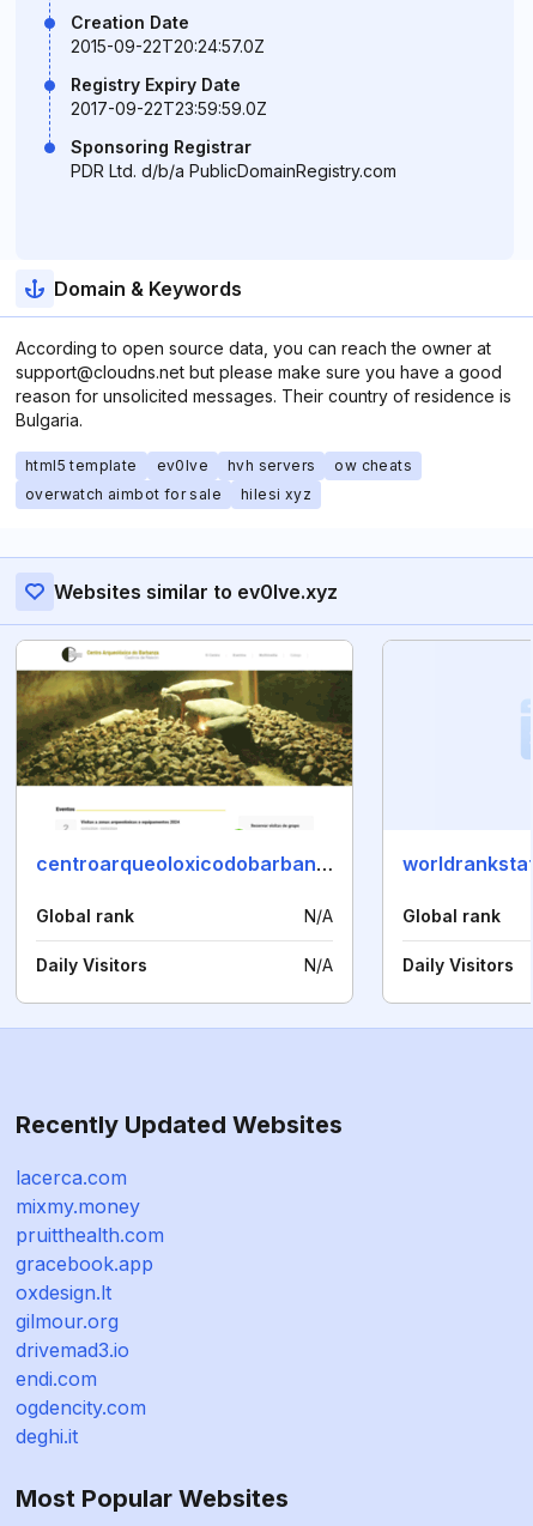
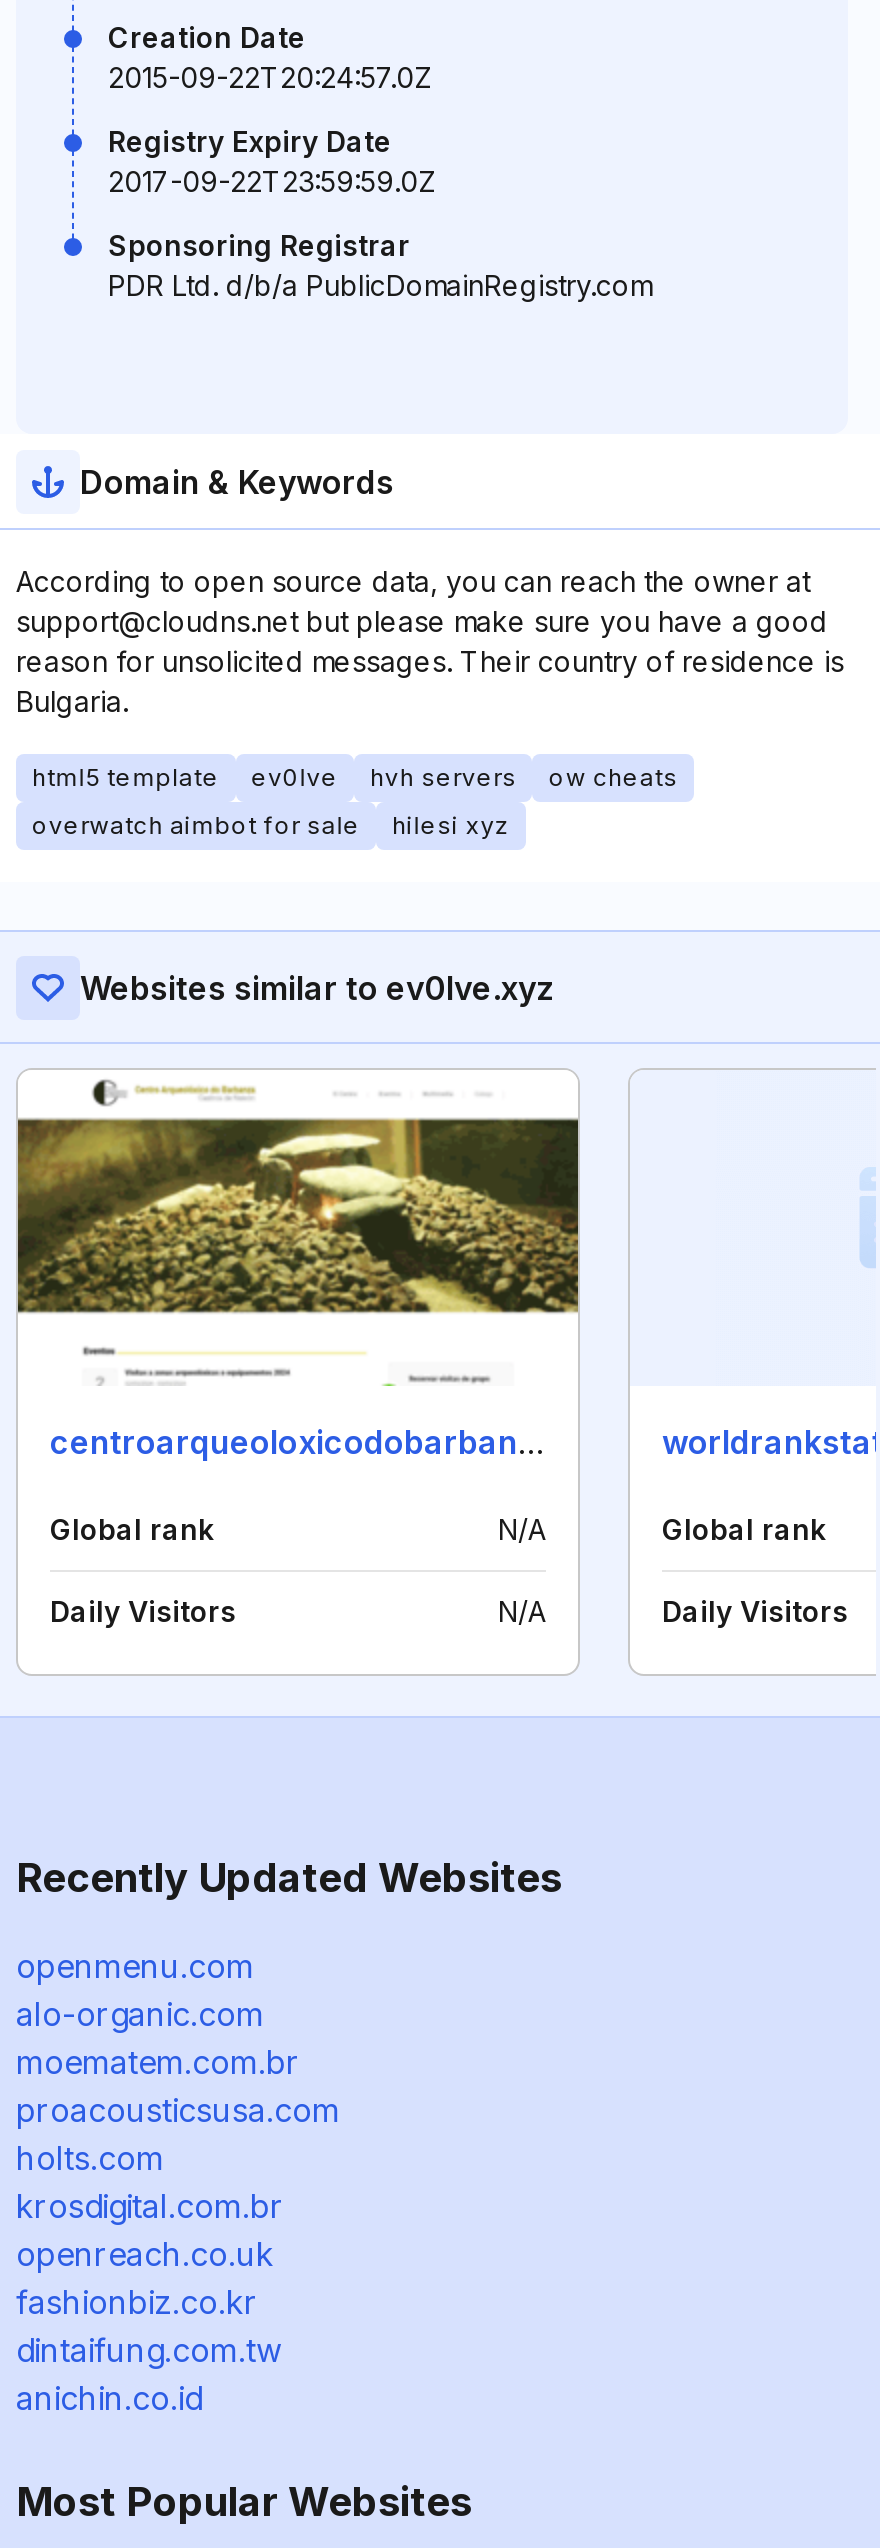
[16,1165,164,1448] lacerca.com | mixmy.money | pruitthealth.com | gracebook.app | oxdesign.lt | gilmour.org | drivemad3.io | endi.com | ogdencity.com | deghi.it -> [16,1946,340,2418] openmenu.com | alo-organic.com | moematem.com.br | proacousticsusa.com | holts.com | krosdigital.com.br | openreach.co.uk | fashionbiz.co.kr | dintaifung.com.tw | anichin.co.id

